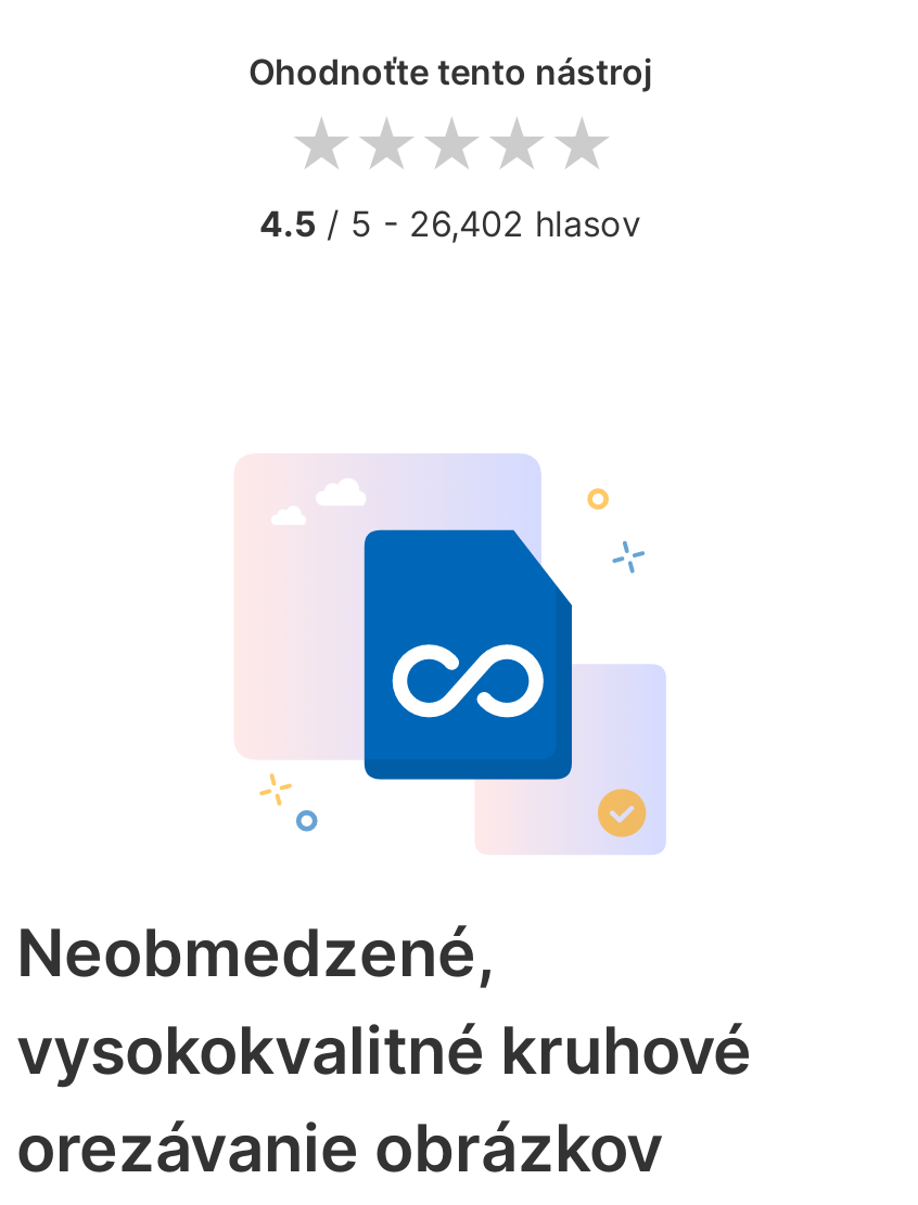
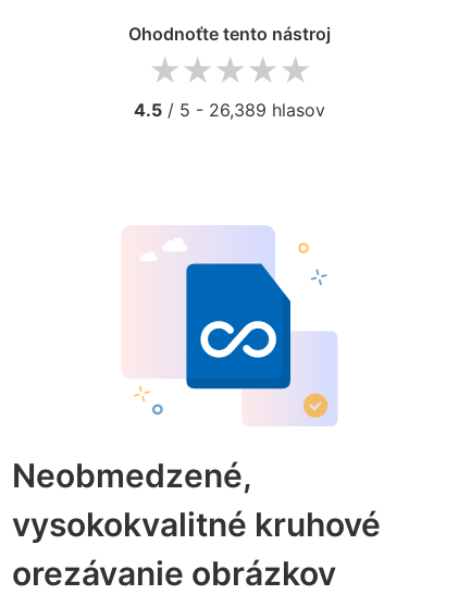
[259,202,641,245] 4.5 / 5 - 26,402 hlasov -> [134,99,325,121] 4.5 / 5 - 26,389 hlasov

